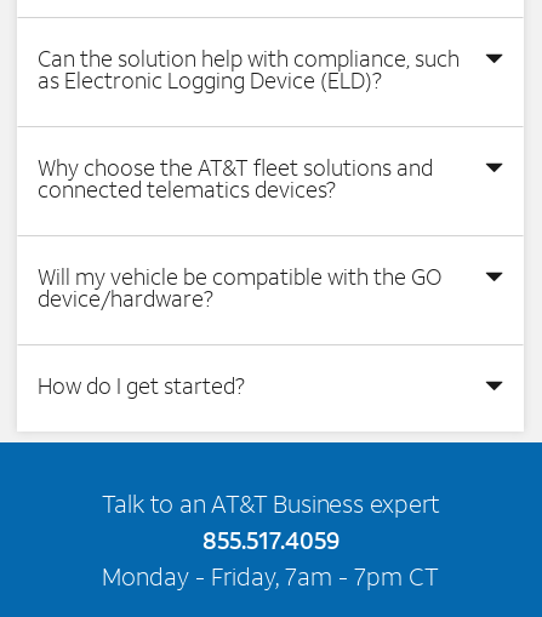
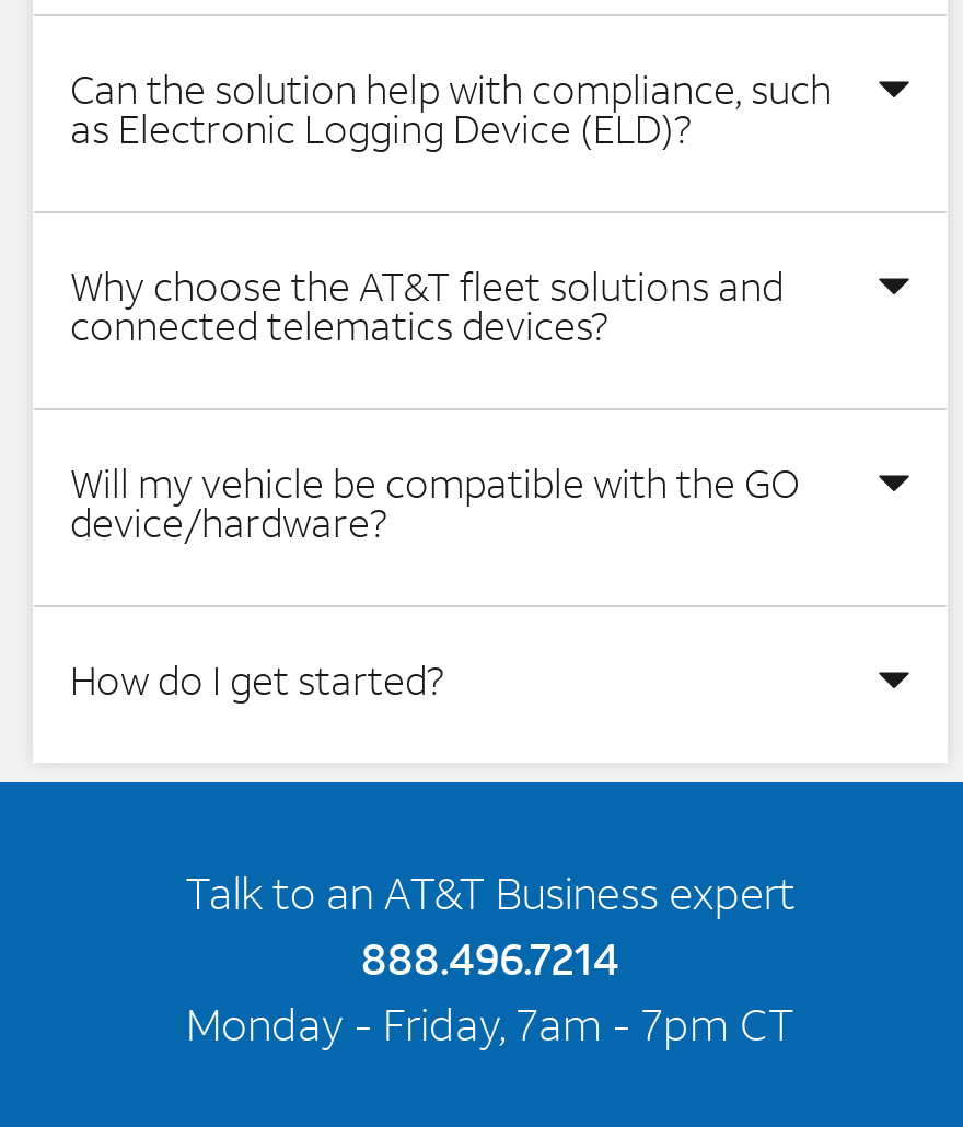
[202,524,339,555] 855.517.4059 -> [361,929,619,986] 888.496.7214

